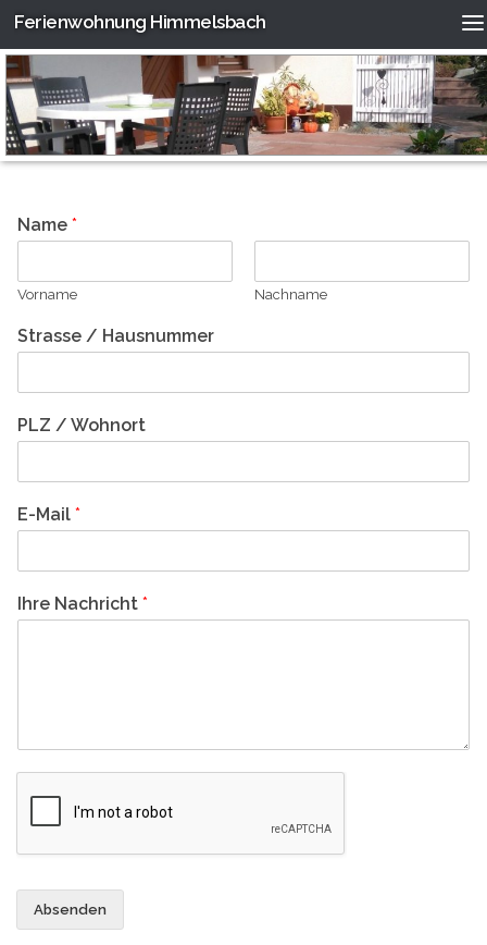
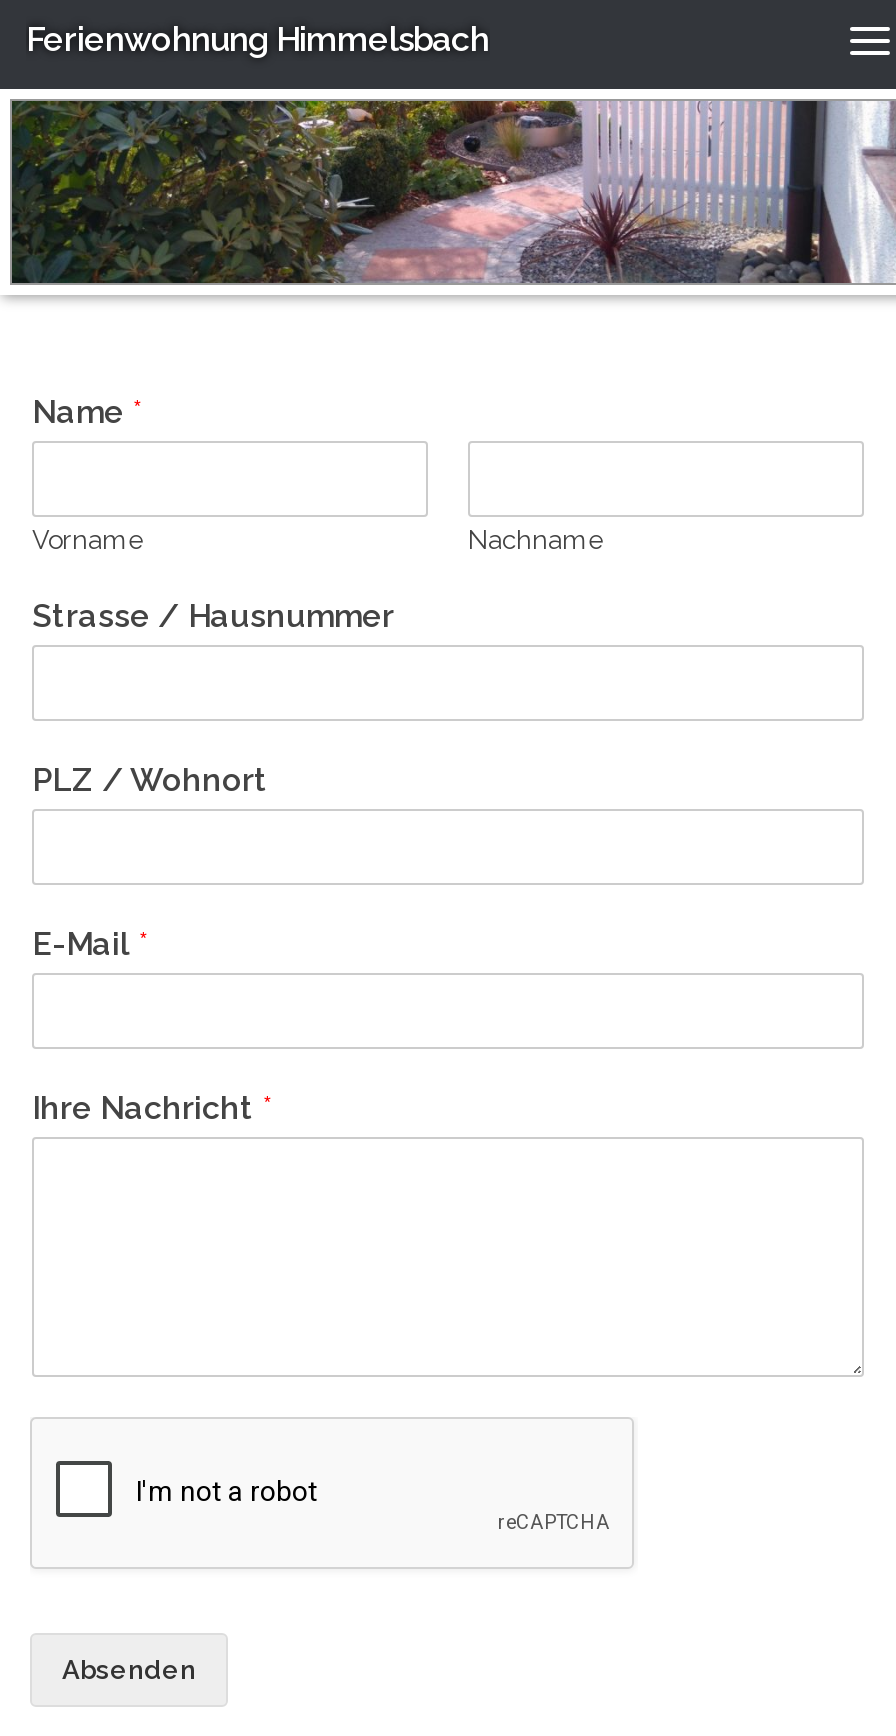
[5,54,484,156] [image] -> [12,99,890,285] [image]

